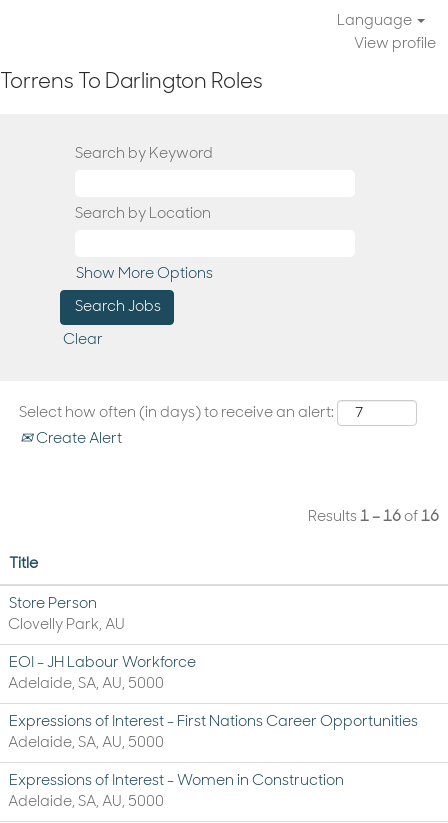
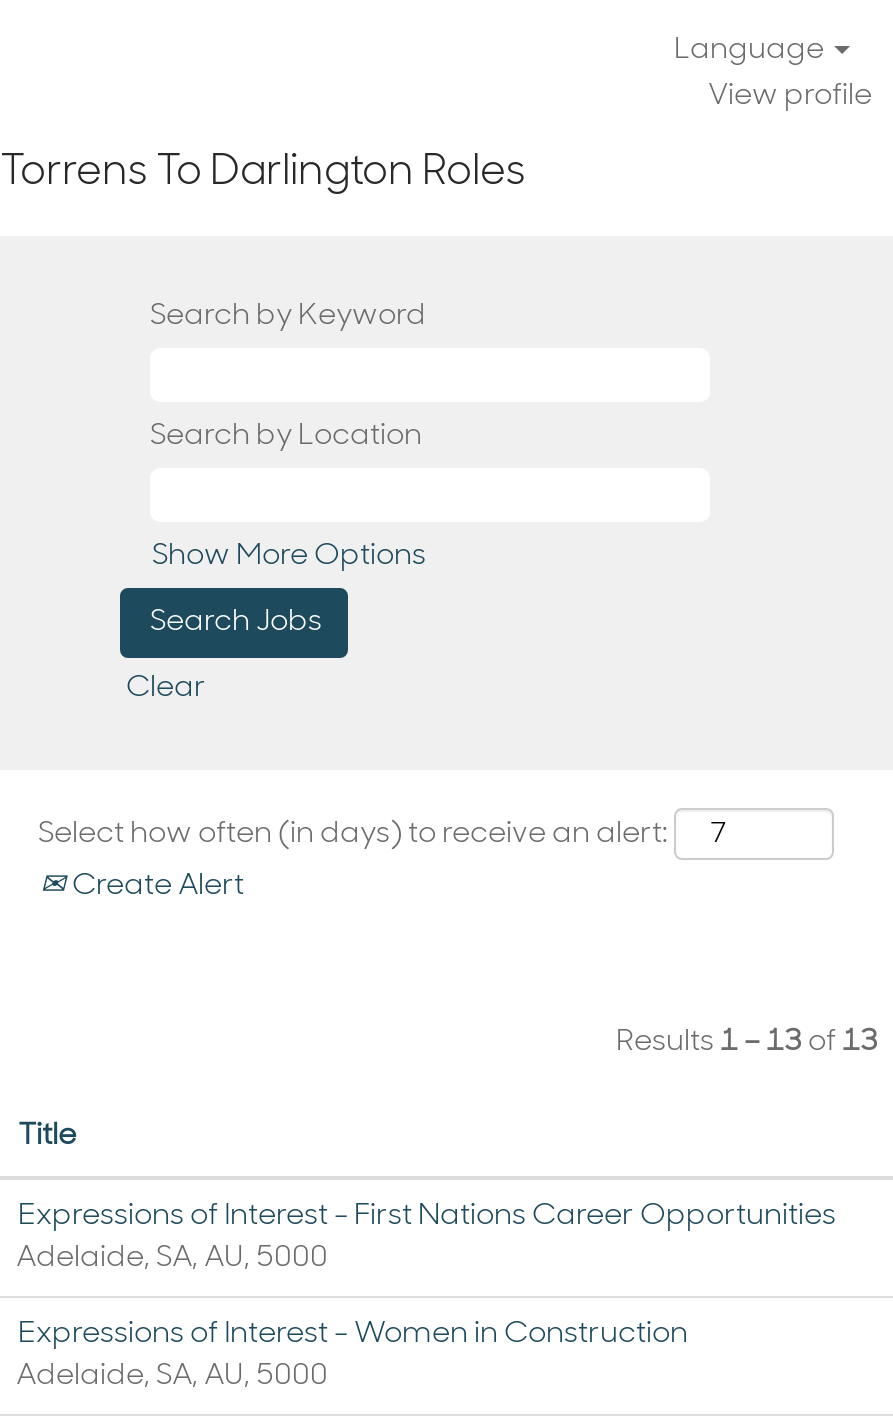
[308,509,439,524] Results 1 – 16 of 16 -> [616,1027,878,1057] Results 1 – 13 of 13
[8,596,196,691] Store Person | Clovelly Park, AU | EOI - JH Labour Workforce | Adelaide, SA, AU, 5000 -> none

